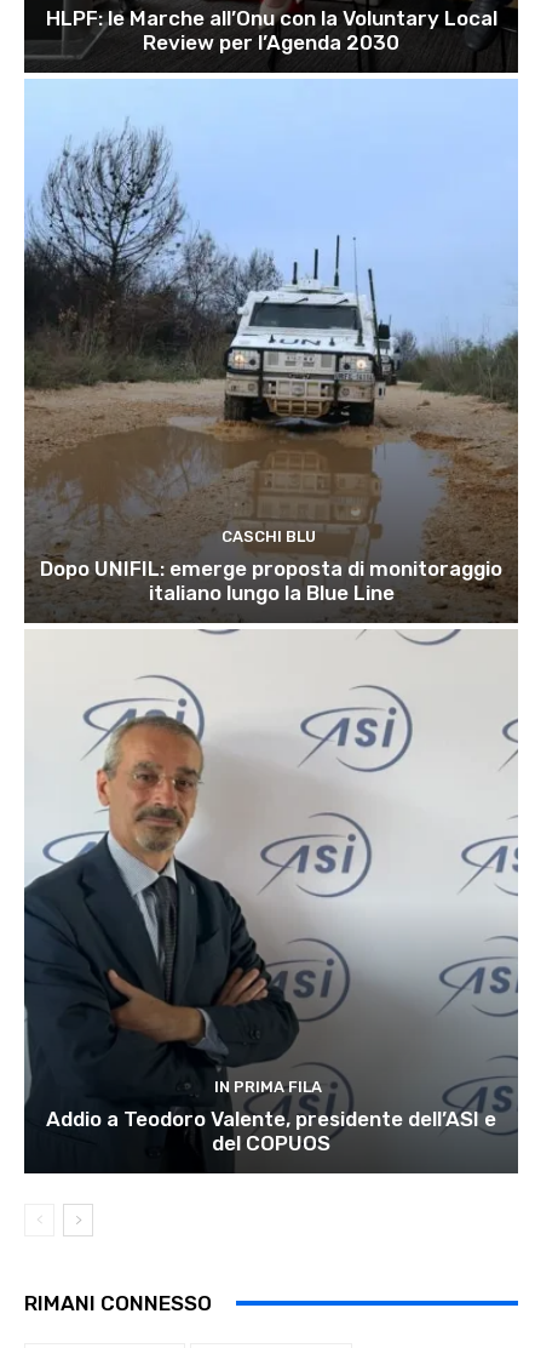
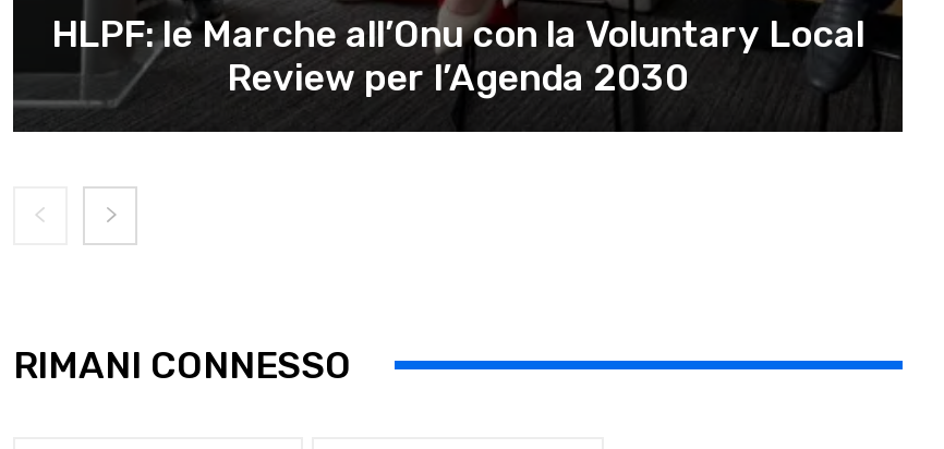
[23,72,519,605] [image] | CASCHI BLU | Dopo UNIFIL: emerge proposta di monitoraggio | italiano lungo la Blue Line -> none
[23,590,519,1173] [image] | IN PRIMA FILA | Addio a Teodoro Valente, presidente dell’ASI e | del COPUOS -> none

